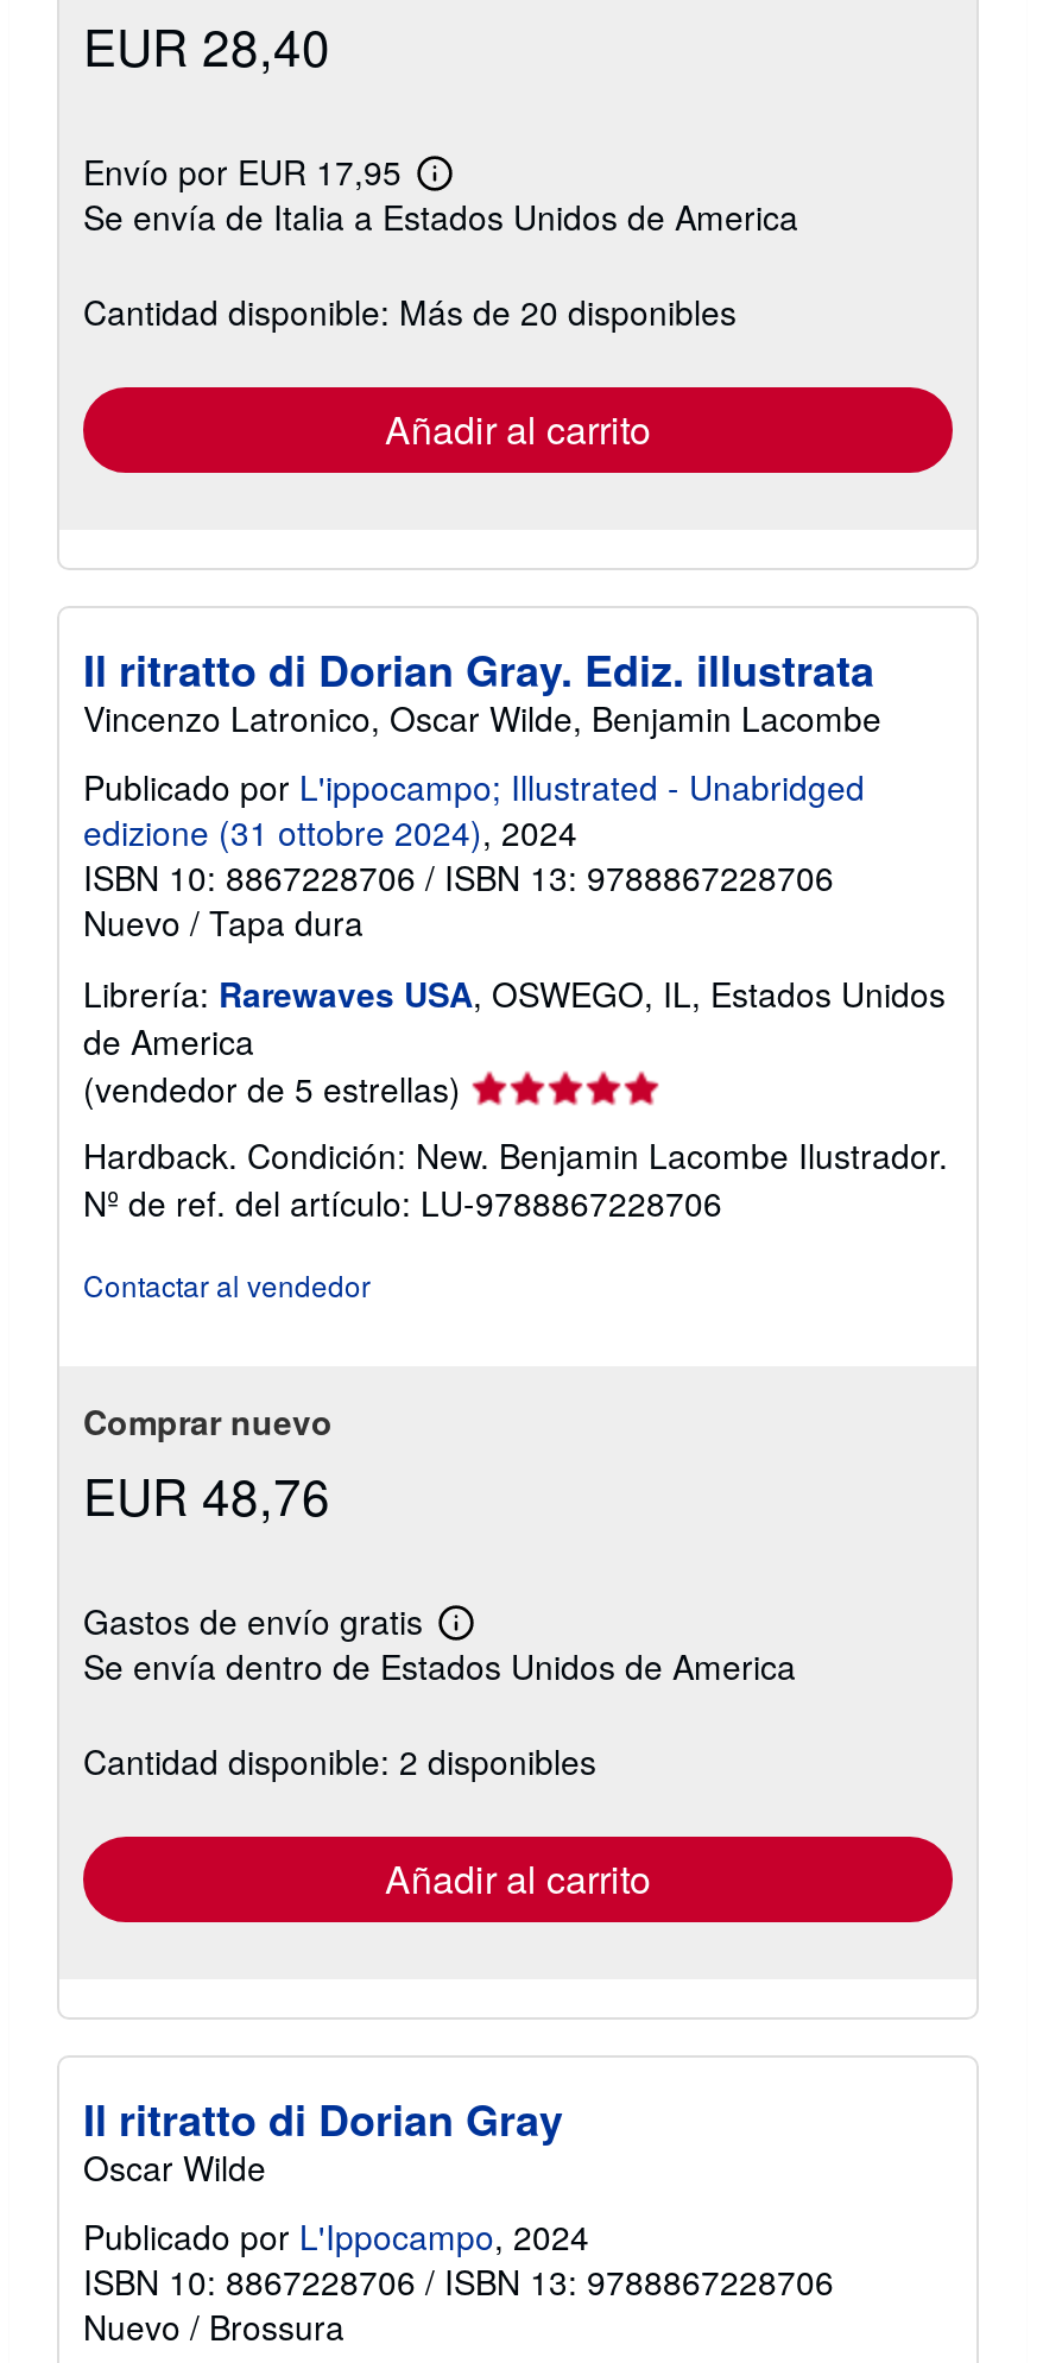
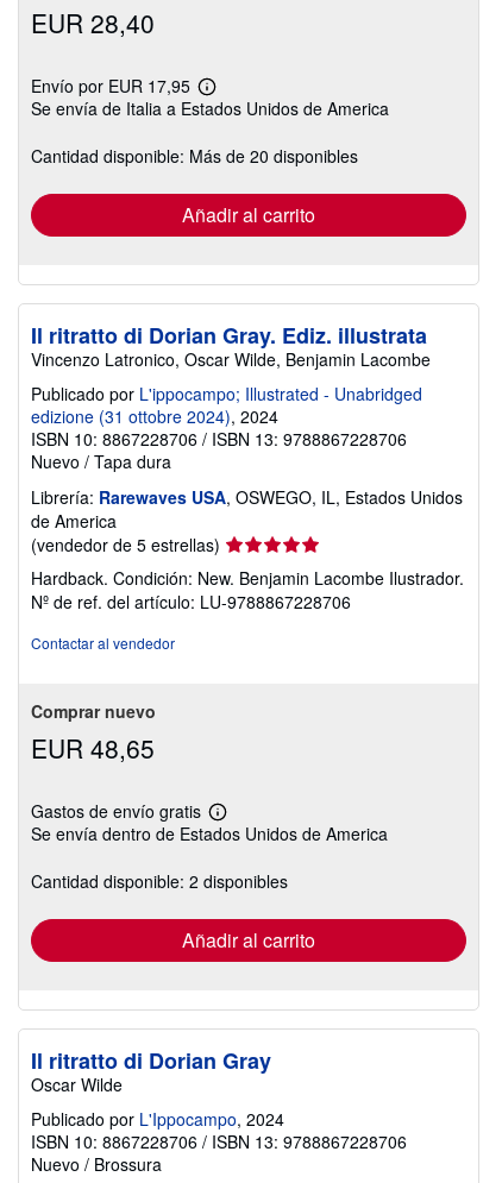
[83,1459,330,1531] EUR 48,76 -> [31,730,155,766] EUR 48,65

